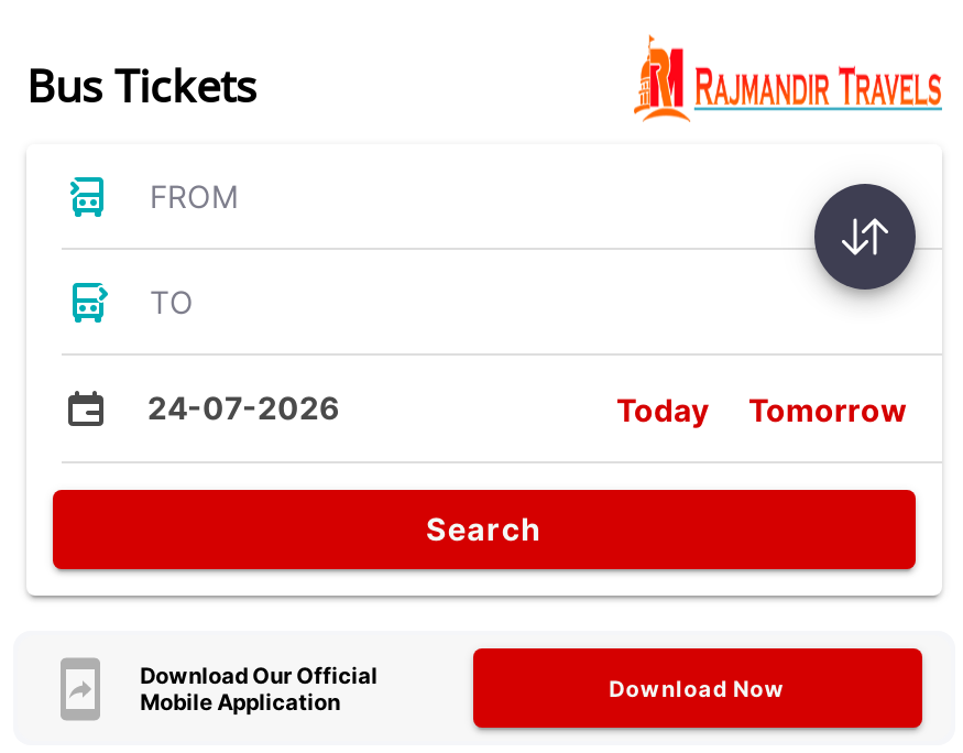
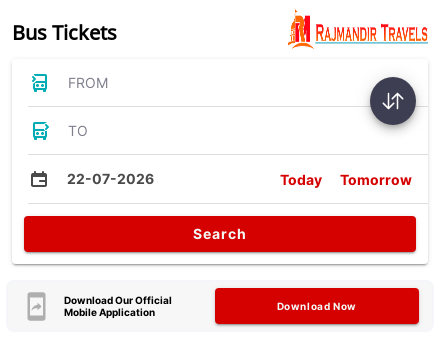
[147,389,339,426] 24-07-2026 -> [67,170,154,187] 22-07-2026

